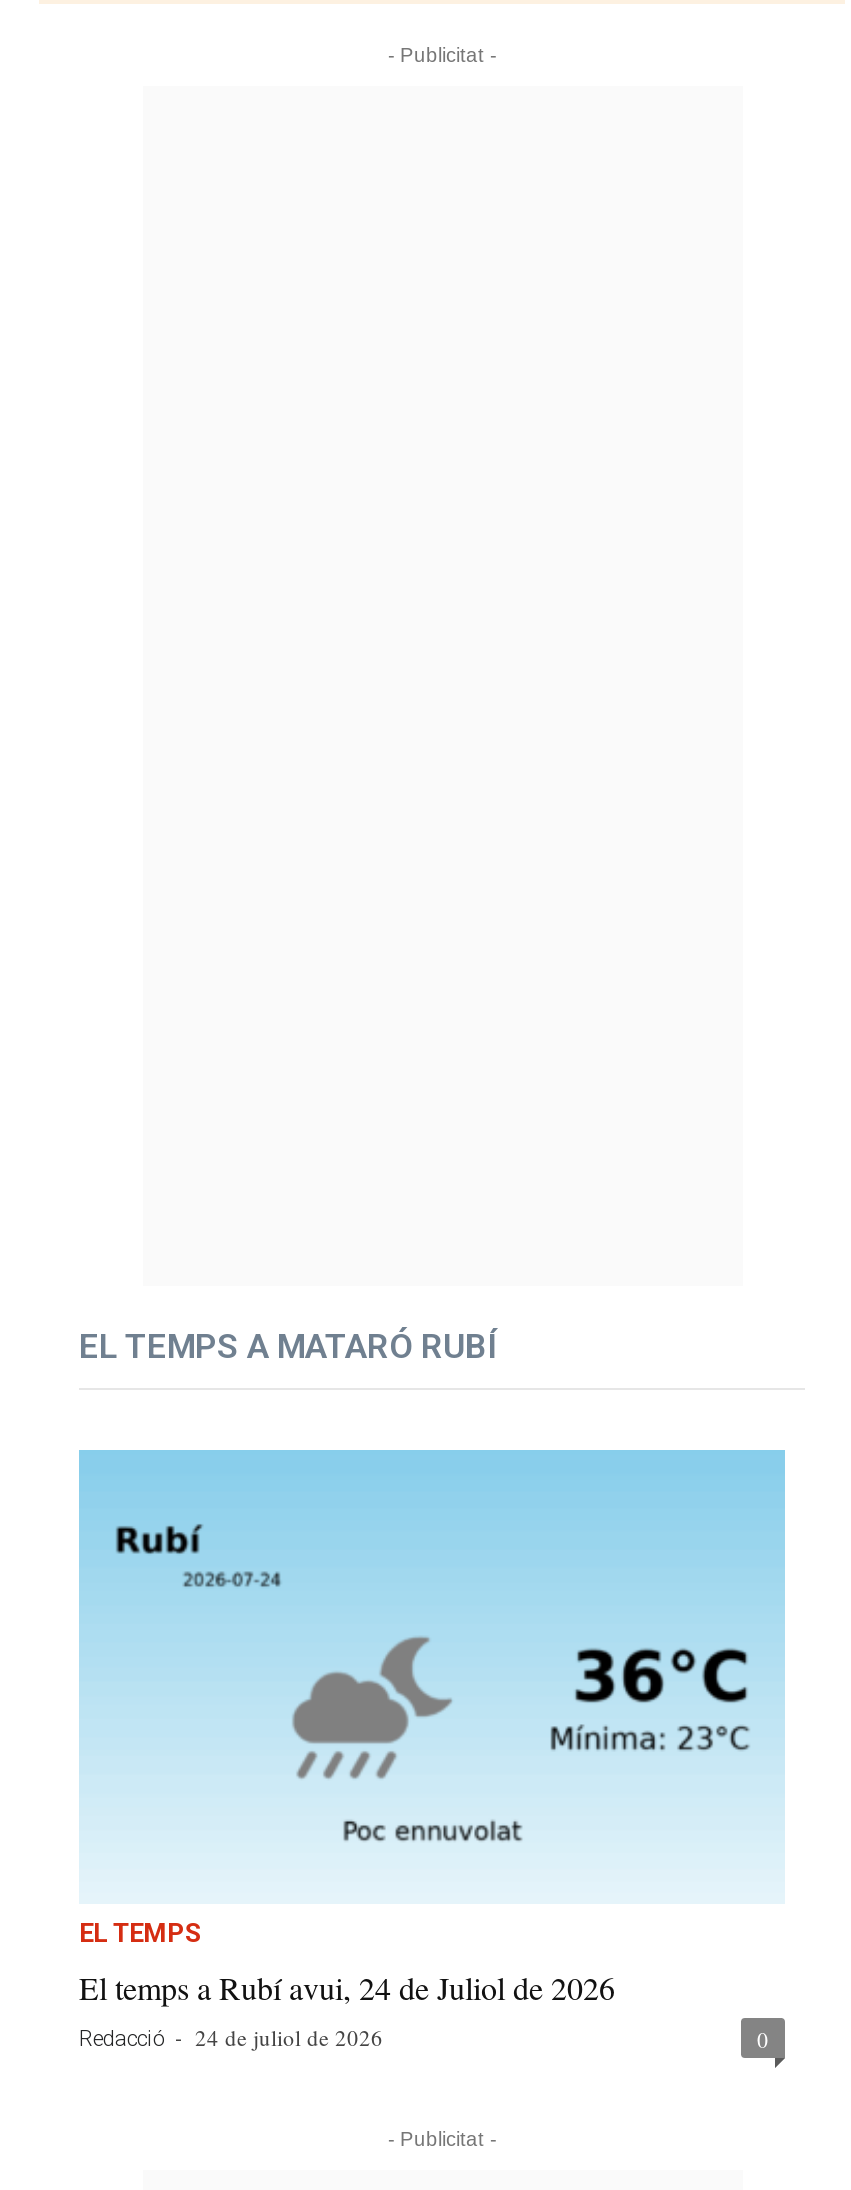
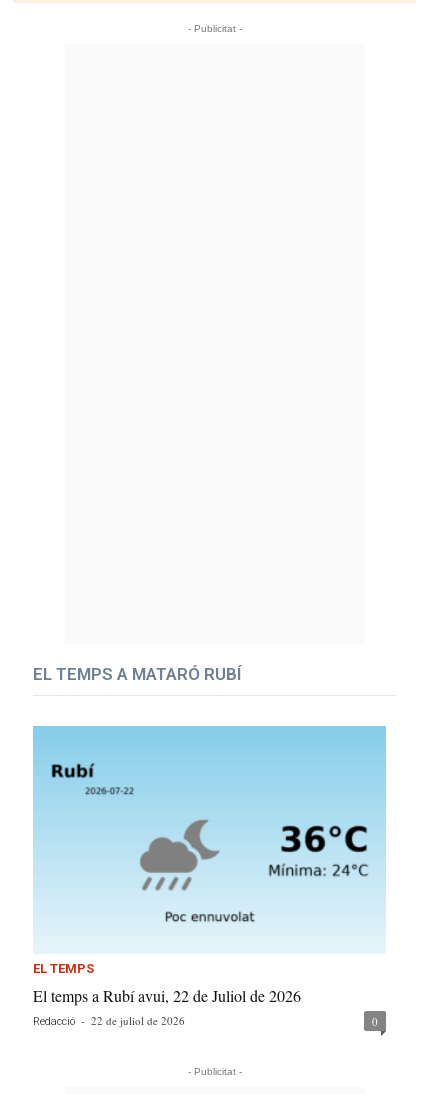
[79,1966,615,2008] El temps a Rubí avui, 24 de Juliol de 2026 -> [33,985,301,1006] El temps a Rubí avui, 22 de Juliol de 2026
[79,2022,383,2052] Redacció - 24 de juliol de 2026 -> [33,1013,185,1028] Redacció - 22 de juliol de 2026

